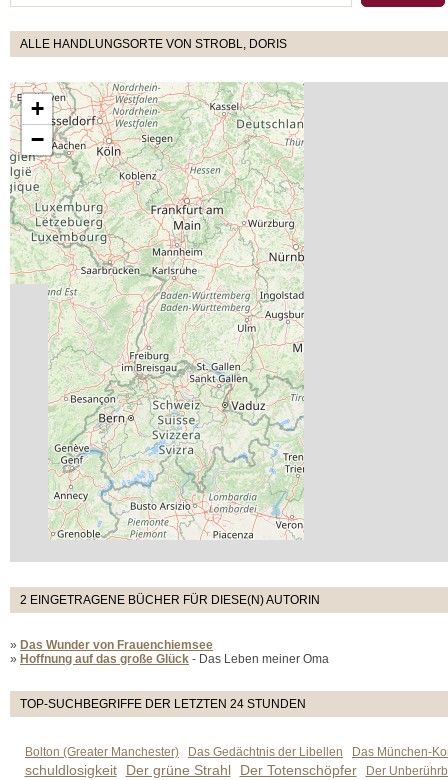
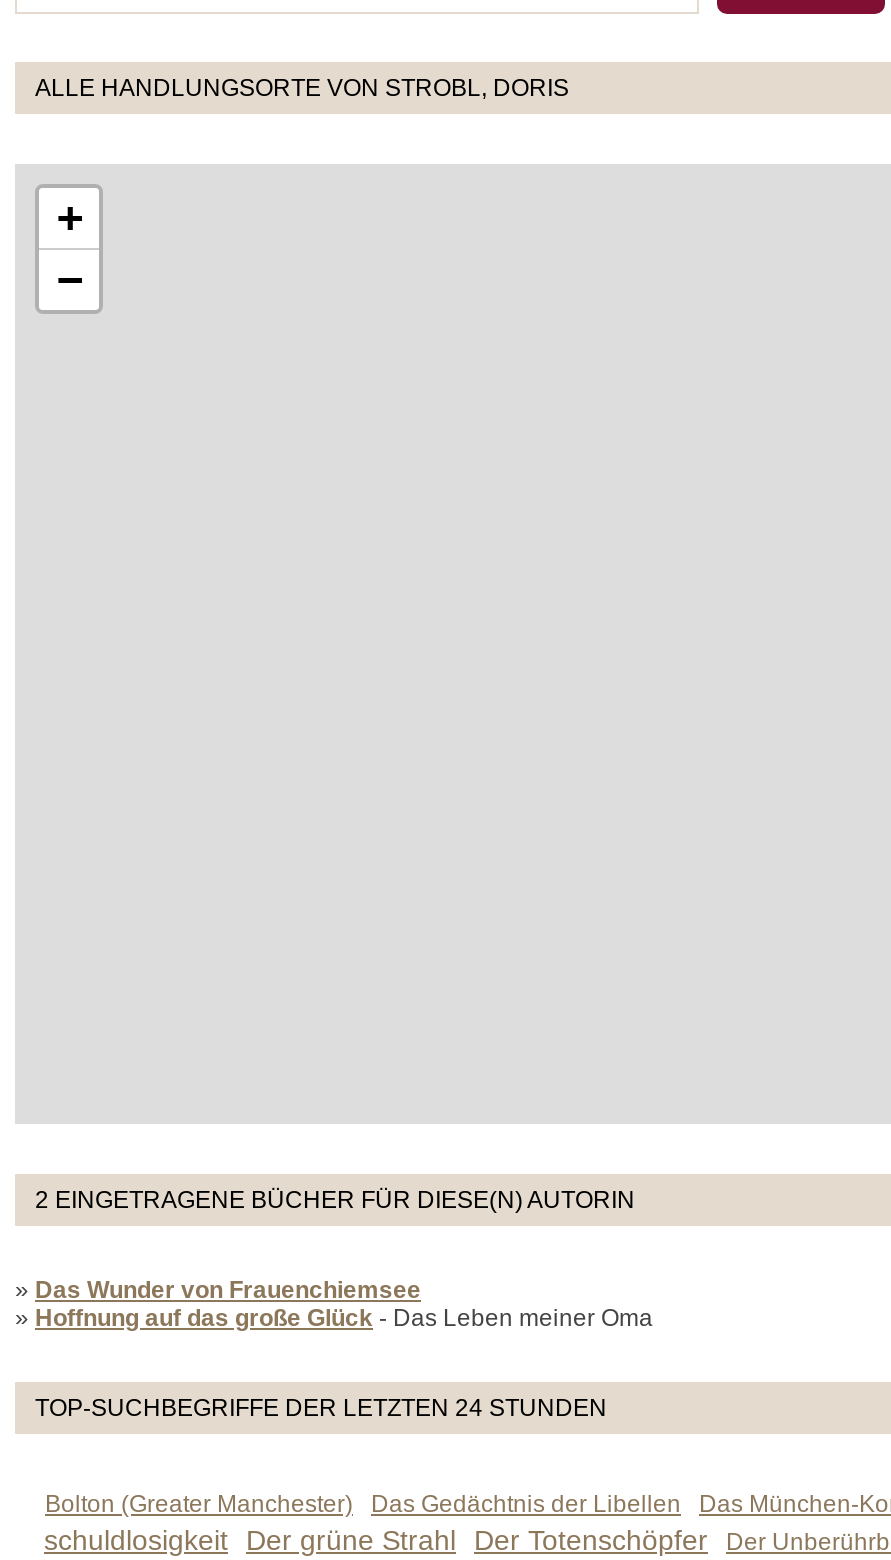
[10,82,305,540] [image] -> none

